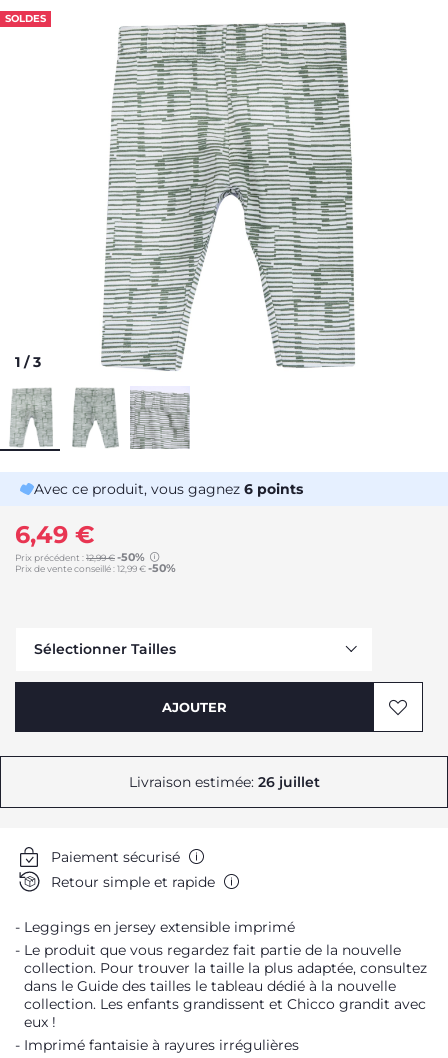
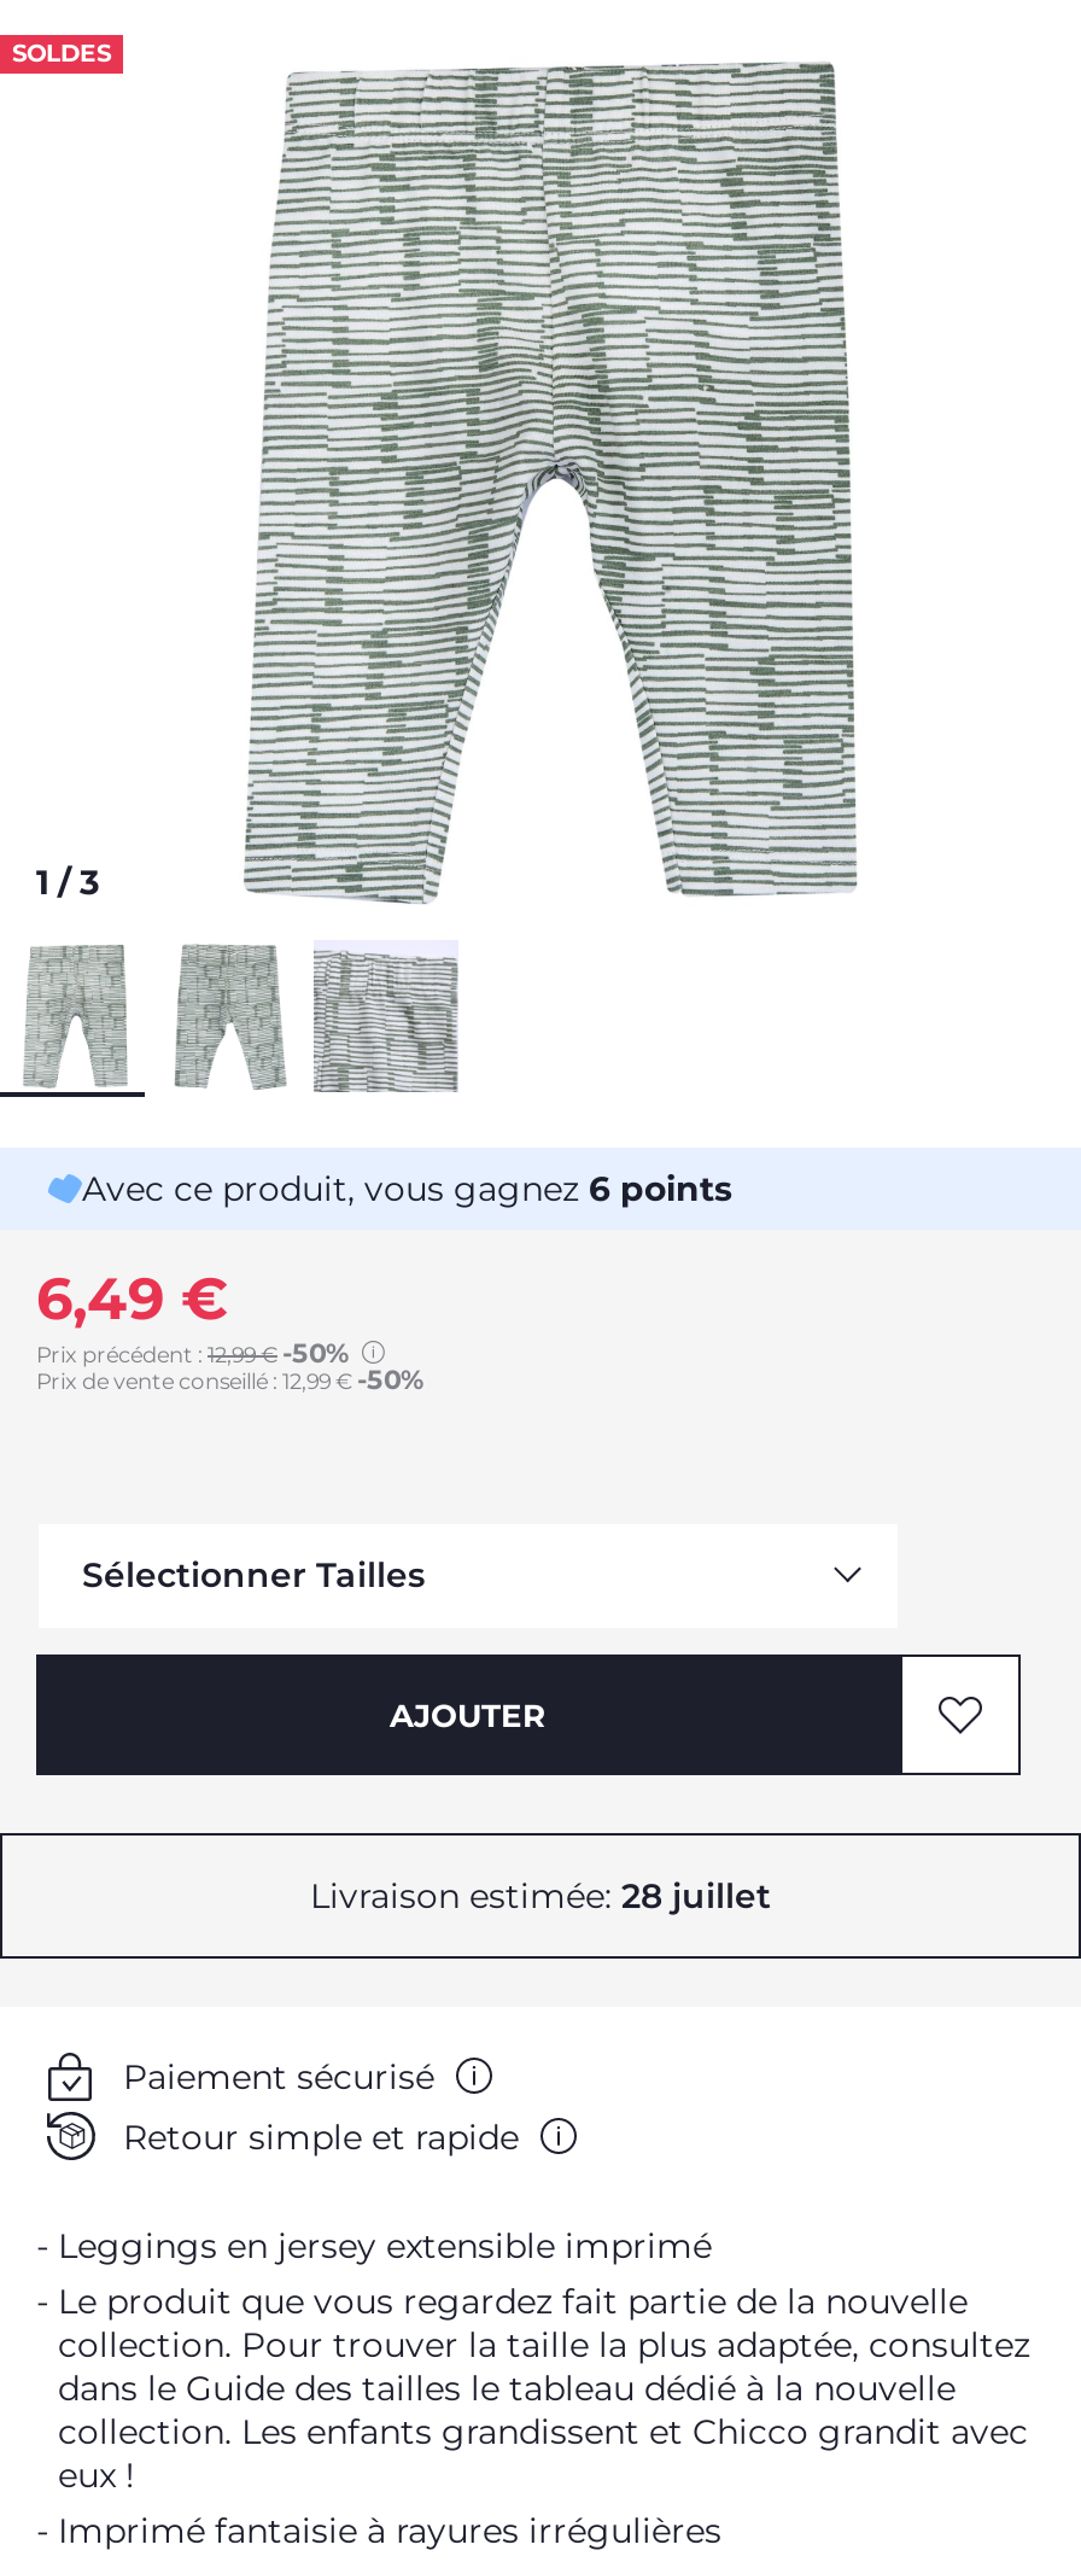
[128,773,319,791] Livraison estimée: 26 juillet -> [310,1874,771,1918] Livraison estimée: 28 juillet

